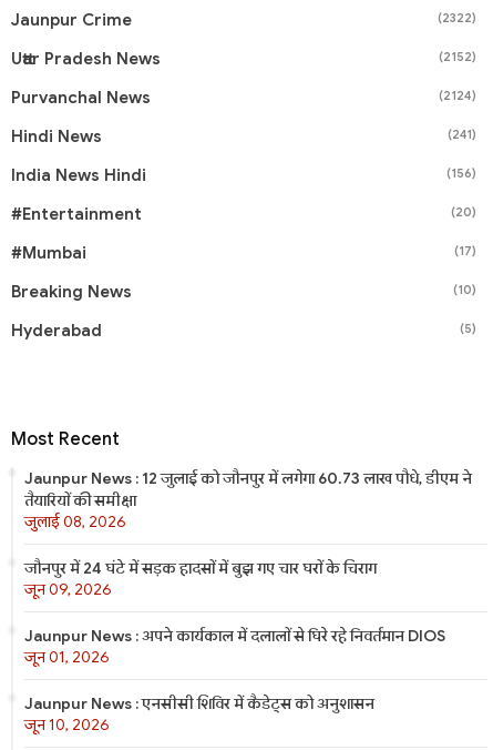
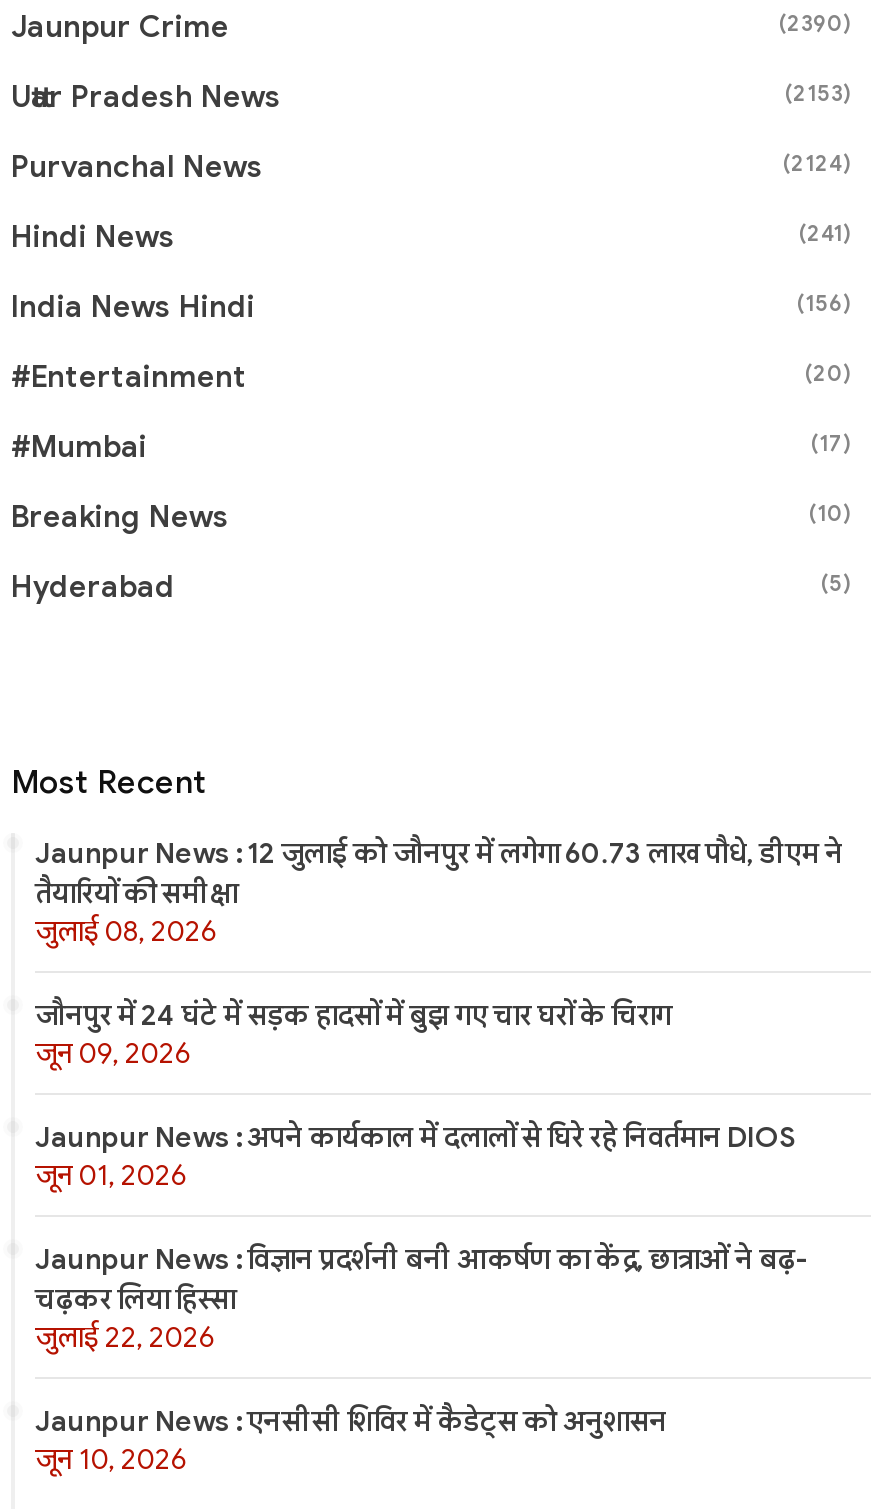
[438,10,476,26] (2322) -> [779,9,851,37] (2390)
[439,49,476,65] (2152) -> [785,79,851,107] (2153)
none -> [35,1241,809,1355] Jaunpur News : विज्ञान प्रदर्शनी बनी आकर्षण का केंद्र, छात्राओं ने बढ़- | चढ़कर लिया हिस्सा | जुलाई 22, 2026

